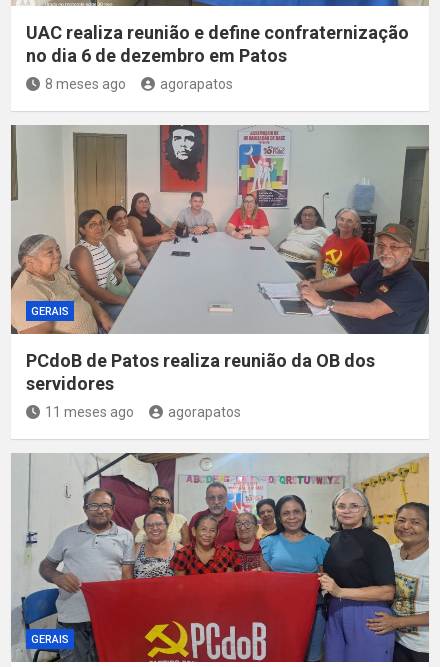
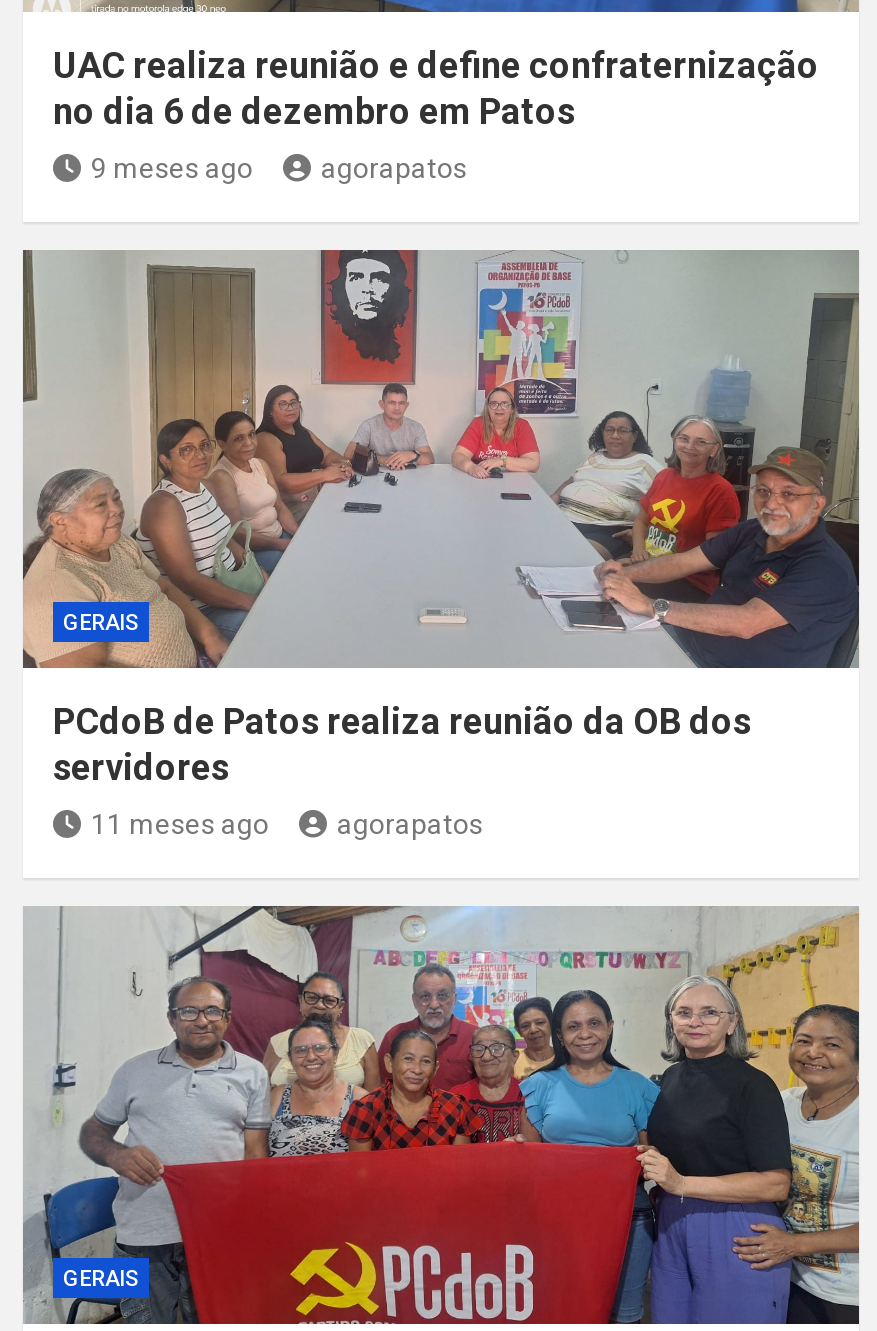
[45,76,126,92] 8 meses ago -> [91,152,253,184] 9 meses ago

